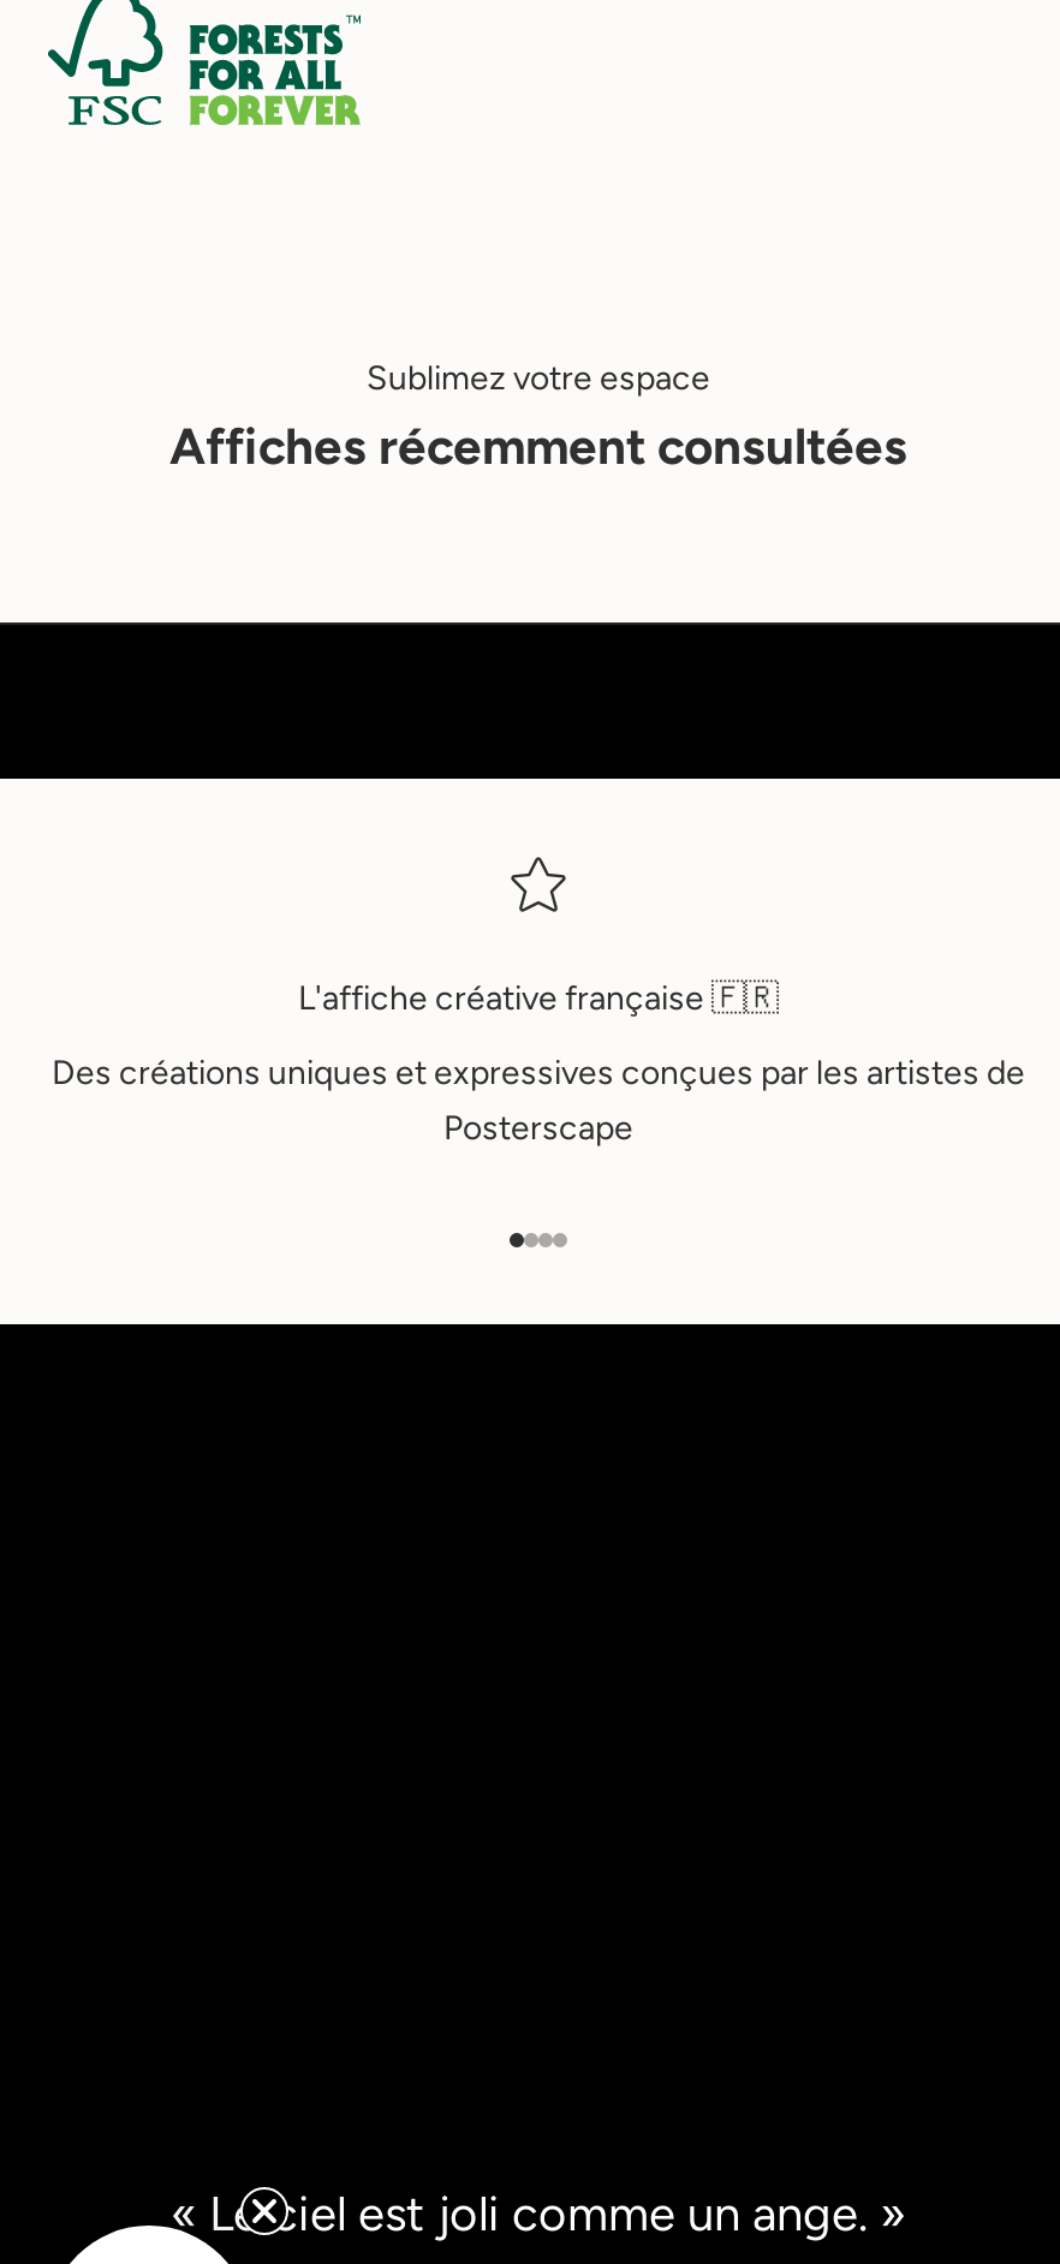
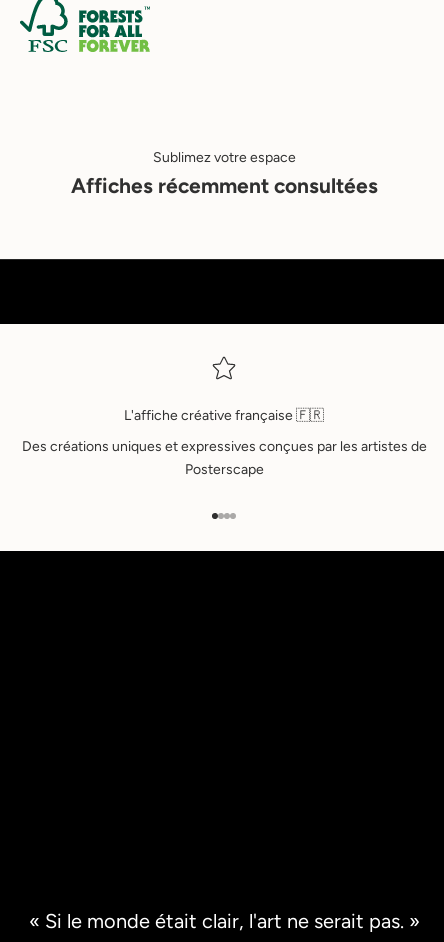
[171,2185,906,2243] « Le ciel est joli comme un ange. » -> [28,909,419,933] « Si le monde était clair, l'art ne serait pas. »

